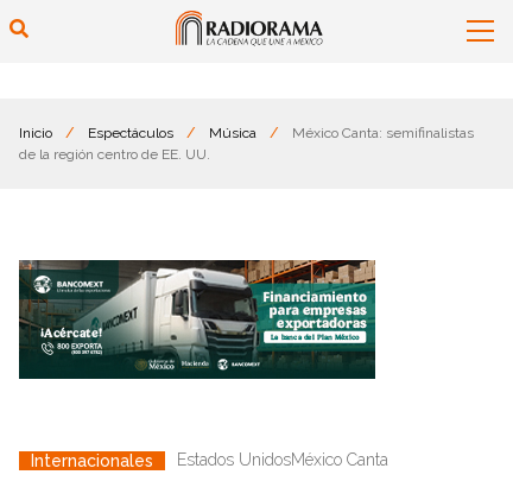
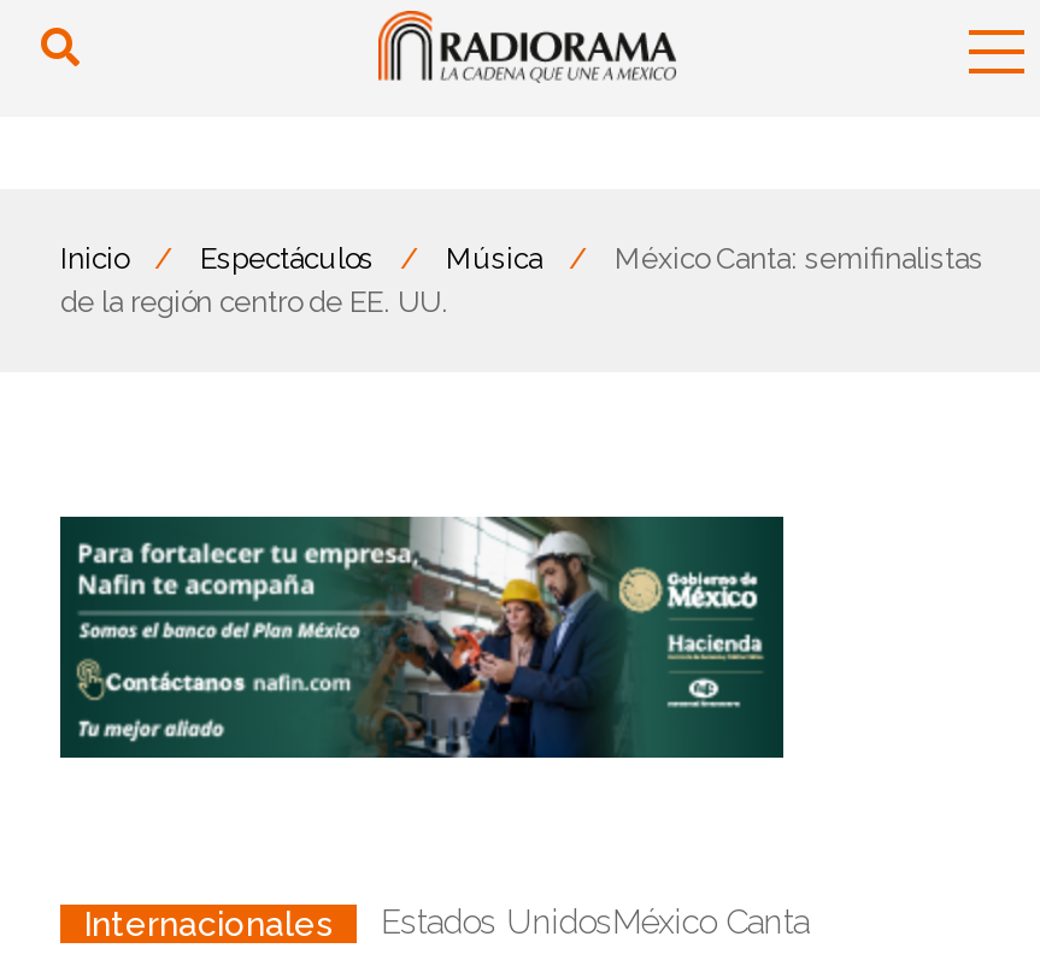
[18,259,376,379] [image] -> [58,514,786,758] [image]

